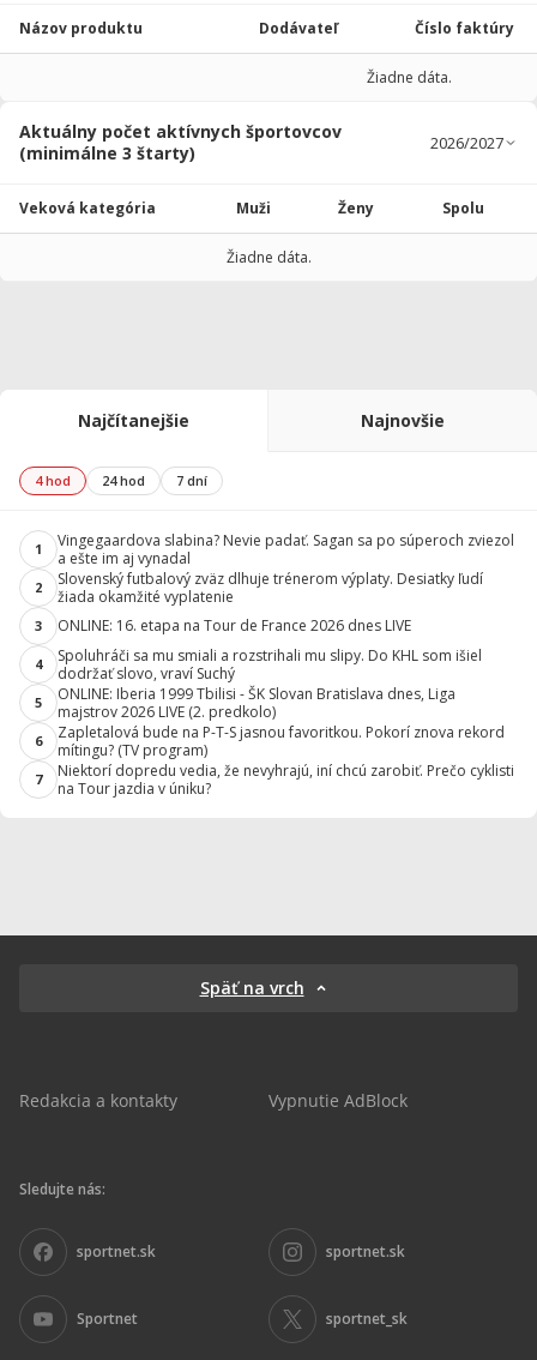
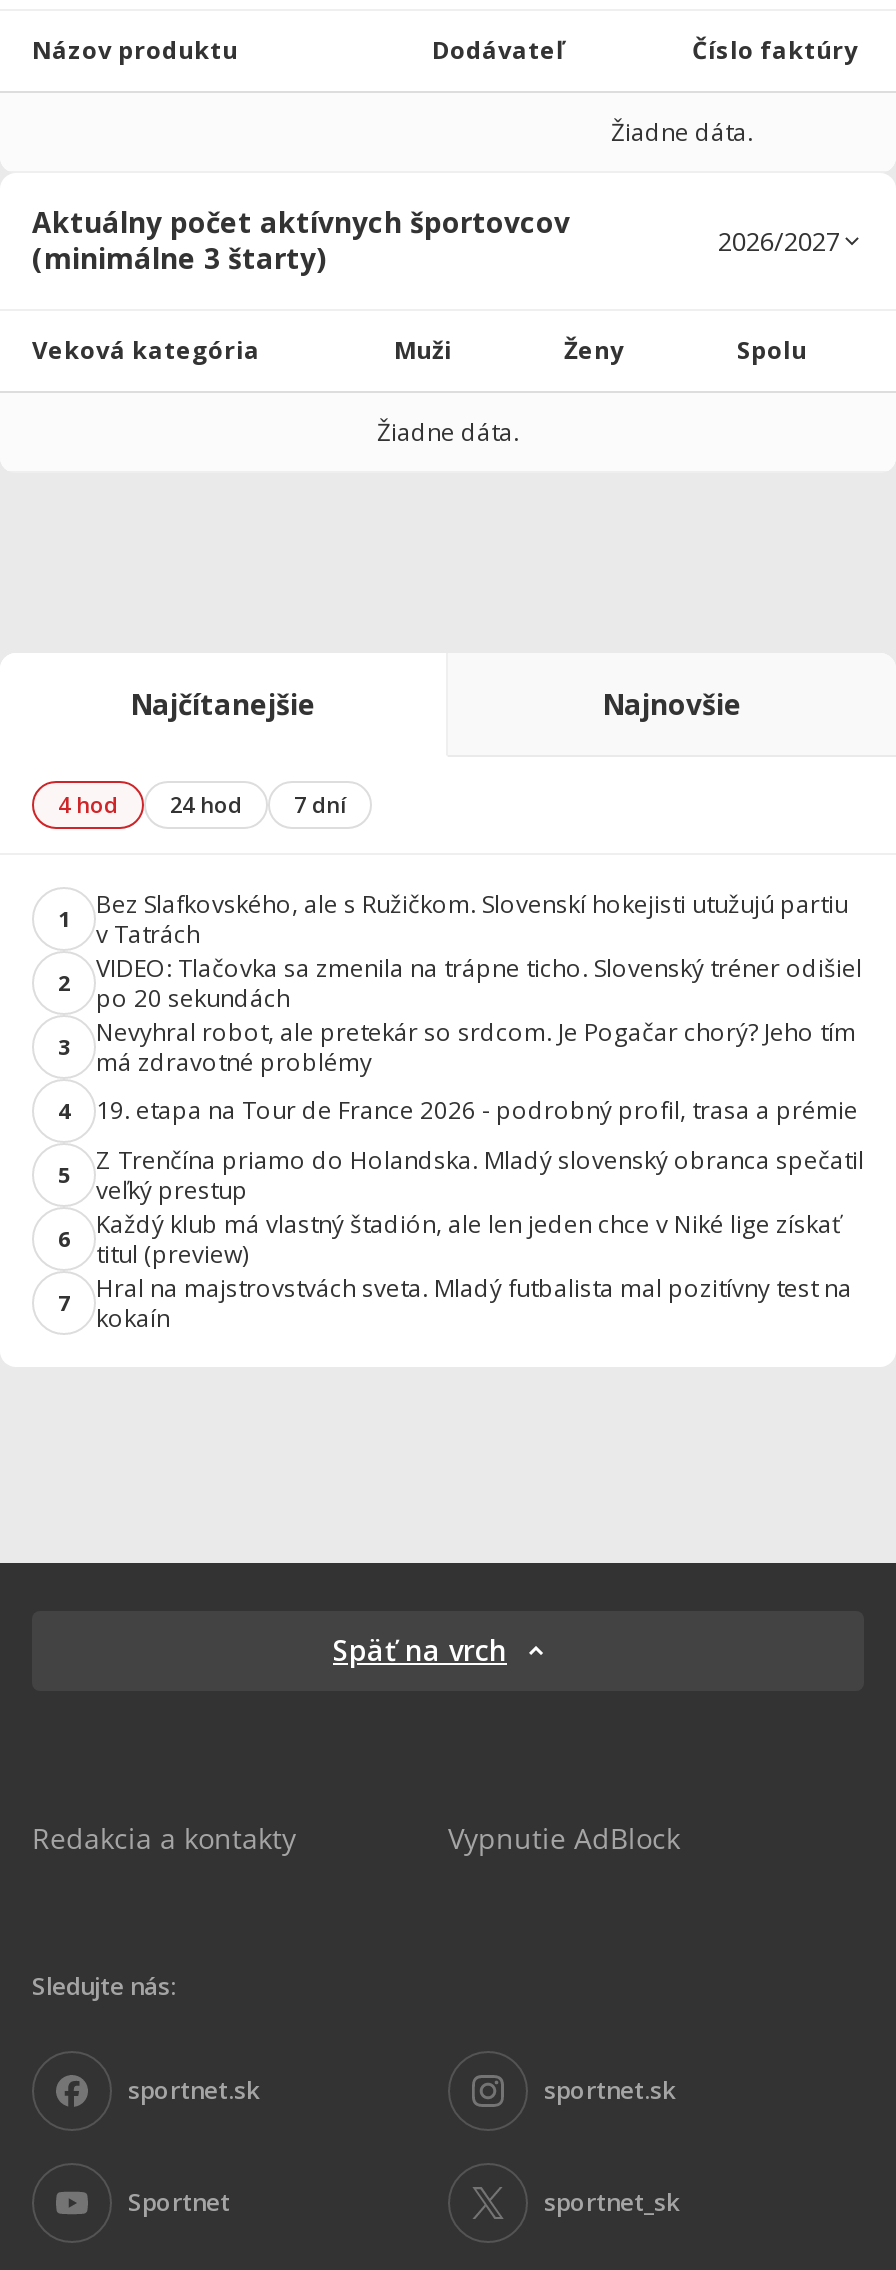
[58,530,514,568] Vingegaardova slabina? Nevie padať. Sagan sa po súperoch zviezol | a ešte im aj vynadal -> [96,887,848,951] Bez Slafkovského, ale s Ružičkom. Slovenskí hokejisti utužujú partiu | v Tatrách
[58,568,483,607] Slovenský futbalový zväz dlhuje trénerom výplaty. Desiatky ľudí | žiada okamžité vyplatenie -> [96,951,862,1015] VIDEO: Tlačovka sa zmenila na trápne ticho. Slovenský tréner odišiel | po 20 sekundách
[58,615,411,636] ONLINE: 16. etapa na Tour de France 2026 dnes LIVE -> [96,1015,856,1079] Nevyhral robot, ale pretekár so srdcom. Je Pogačar chorý? Jeho tím | má zdravotné problémy
[58,645,482,683] Spoluhráči sa mu smiali a rozstrihali mu slipy. Do KHL som išiel | dodržať slovo, vraví Suchý -> [96,1093,858,1127] 19. etapa na Tour de France 2026 - podrobný profil, trasa a prémie
[58,683,455,722] ONLINE: Iberia 1999 Tbilisi - ŠK Slovan Bratislava dnes, Liga | majstrov 2026 LIVE (2. predkolo) -> [96,1143,864,1207] Z Trenčína priamo do Holandska. Mladý slovenský obranca spečatil | veľký prestup
[58,722,505,760] Zapletalová bude na P-T-S jasnou favoritkou. Pokorí znova rekord | mítingu? (TV program) -> [96,1207,840,1271] Každý klub má vlastný štadión, ale len jeden chce v Niké lige získať | titul (preview)
[58,760,514,798] Niektorí dopredu vedia, že nevyhrajú, iní chcú zarobiť. Prečo cyklisti | na Tour jazdia v úniku? -> [96,1271,852,1335] Hral na majstrovstvách sveta. Mladý futbalista mal pozitívny test na | kokaín

